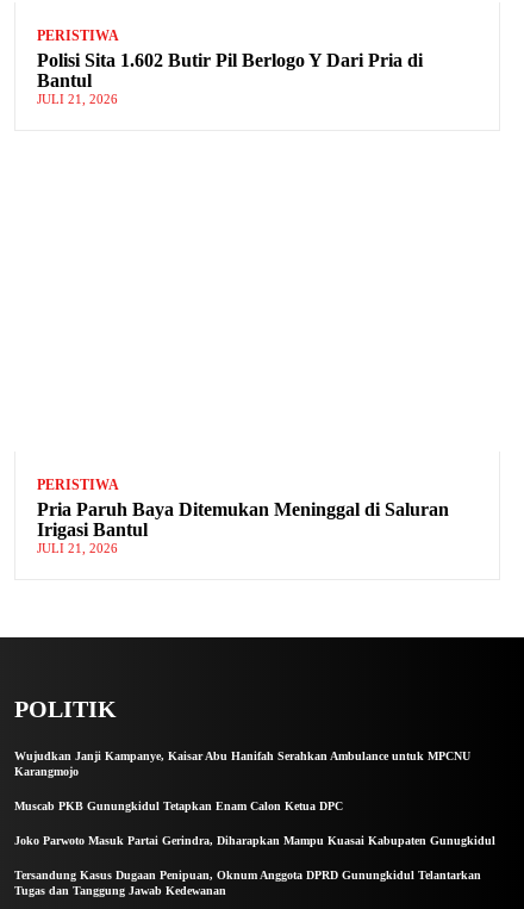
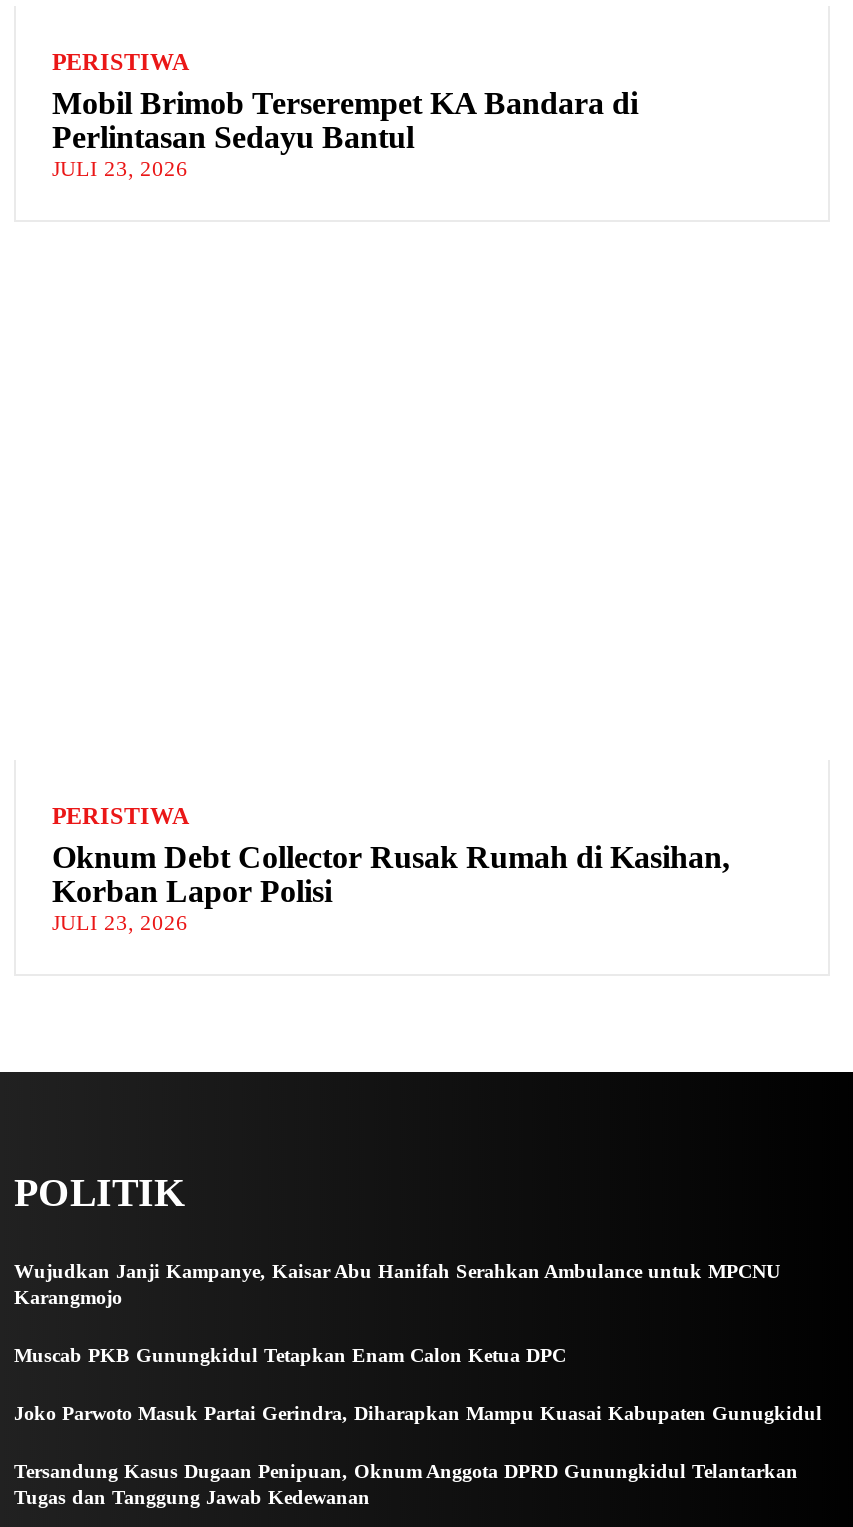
[37,50,423,106] Polisi Sita 1.602 Butir Pil Berlogo Y Dari Pria di | Bantul | JULI 21, 2026 -> [52,86,638,180] Mobil Brimob Terserempet KA Bandara di | Perlintasan Sedayu Bantul | JULI 23, 2026
[37,499,449,555] Pria Paruh Baya Ditemukan Meninggal di Saluran | Irigasi Bantul | JULI 21, 2026 -> [52,839,730,933] Oknum Debt Collector Rusak Rumah di Kasihan, | Korban Lapor Polisi | JULI 23, 2026

